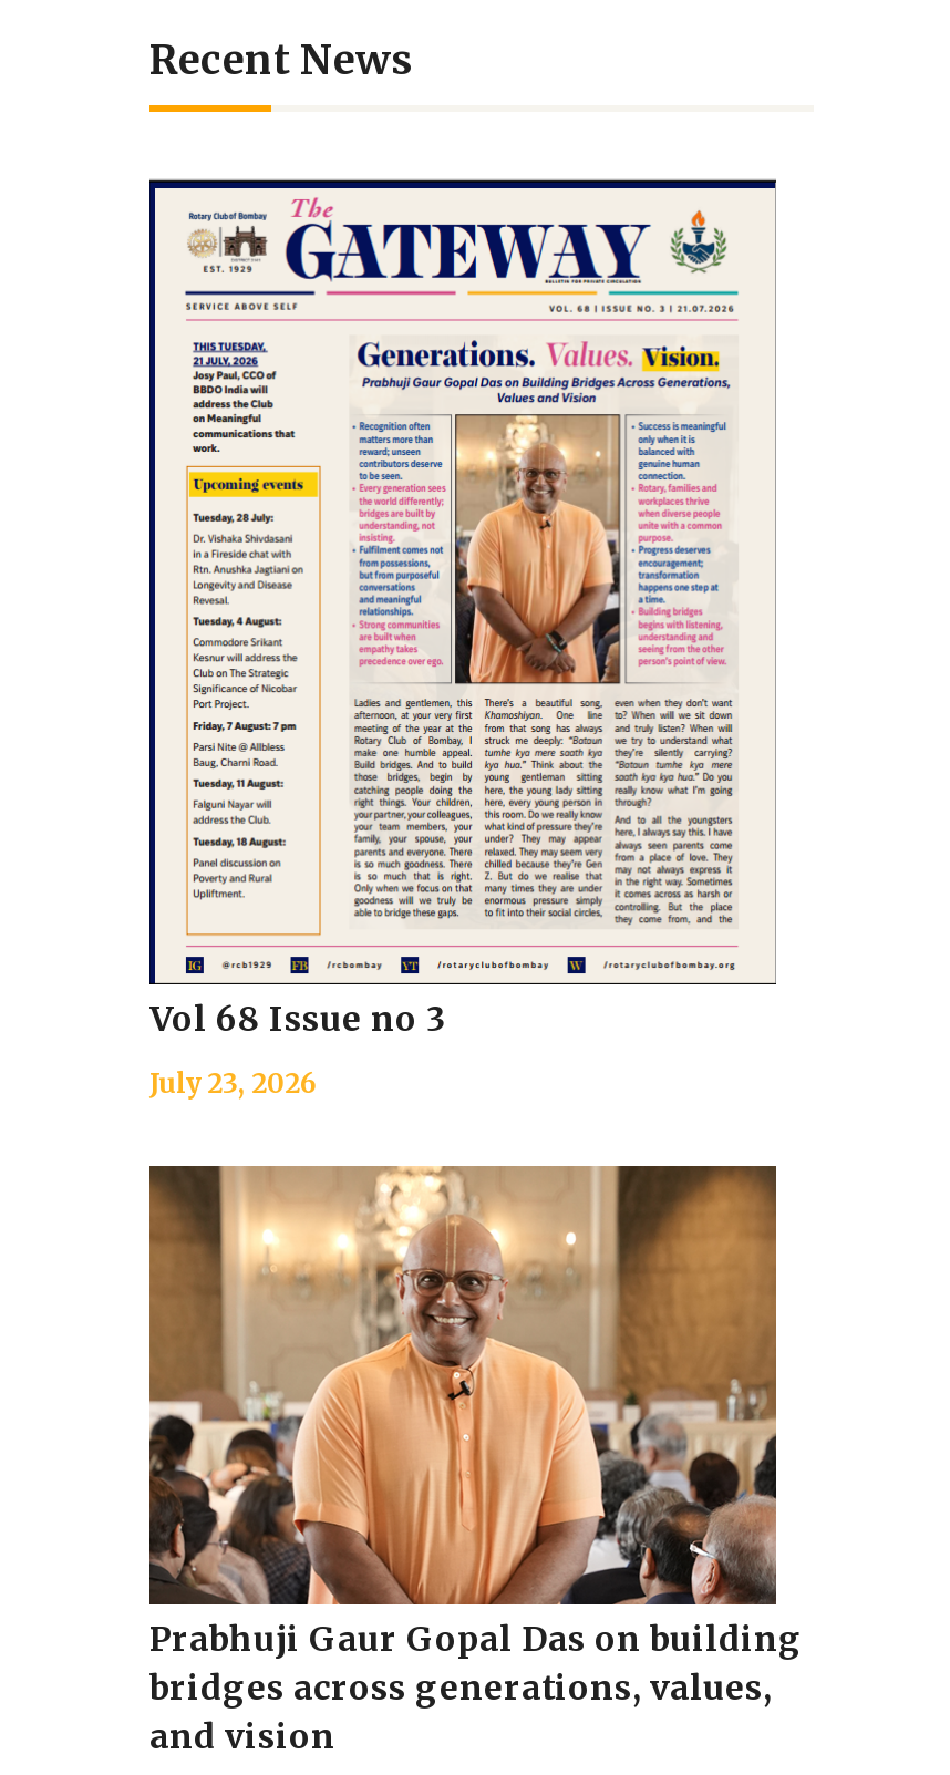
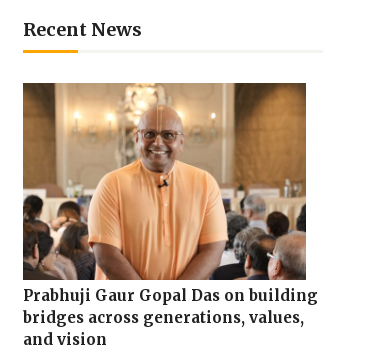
[147,176,776,1101] [image] | Vol 68 Issue no 3 | July 23, 2026 -> none

